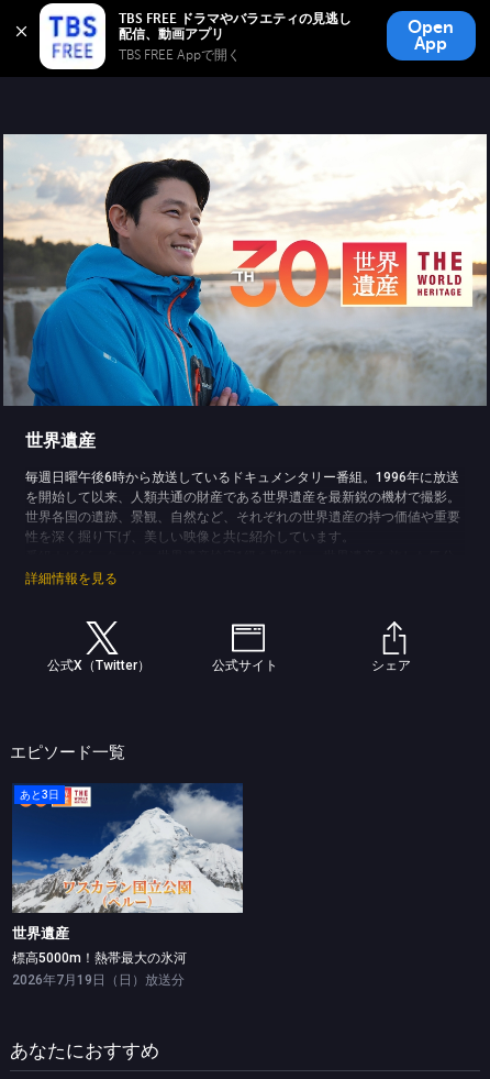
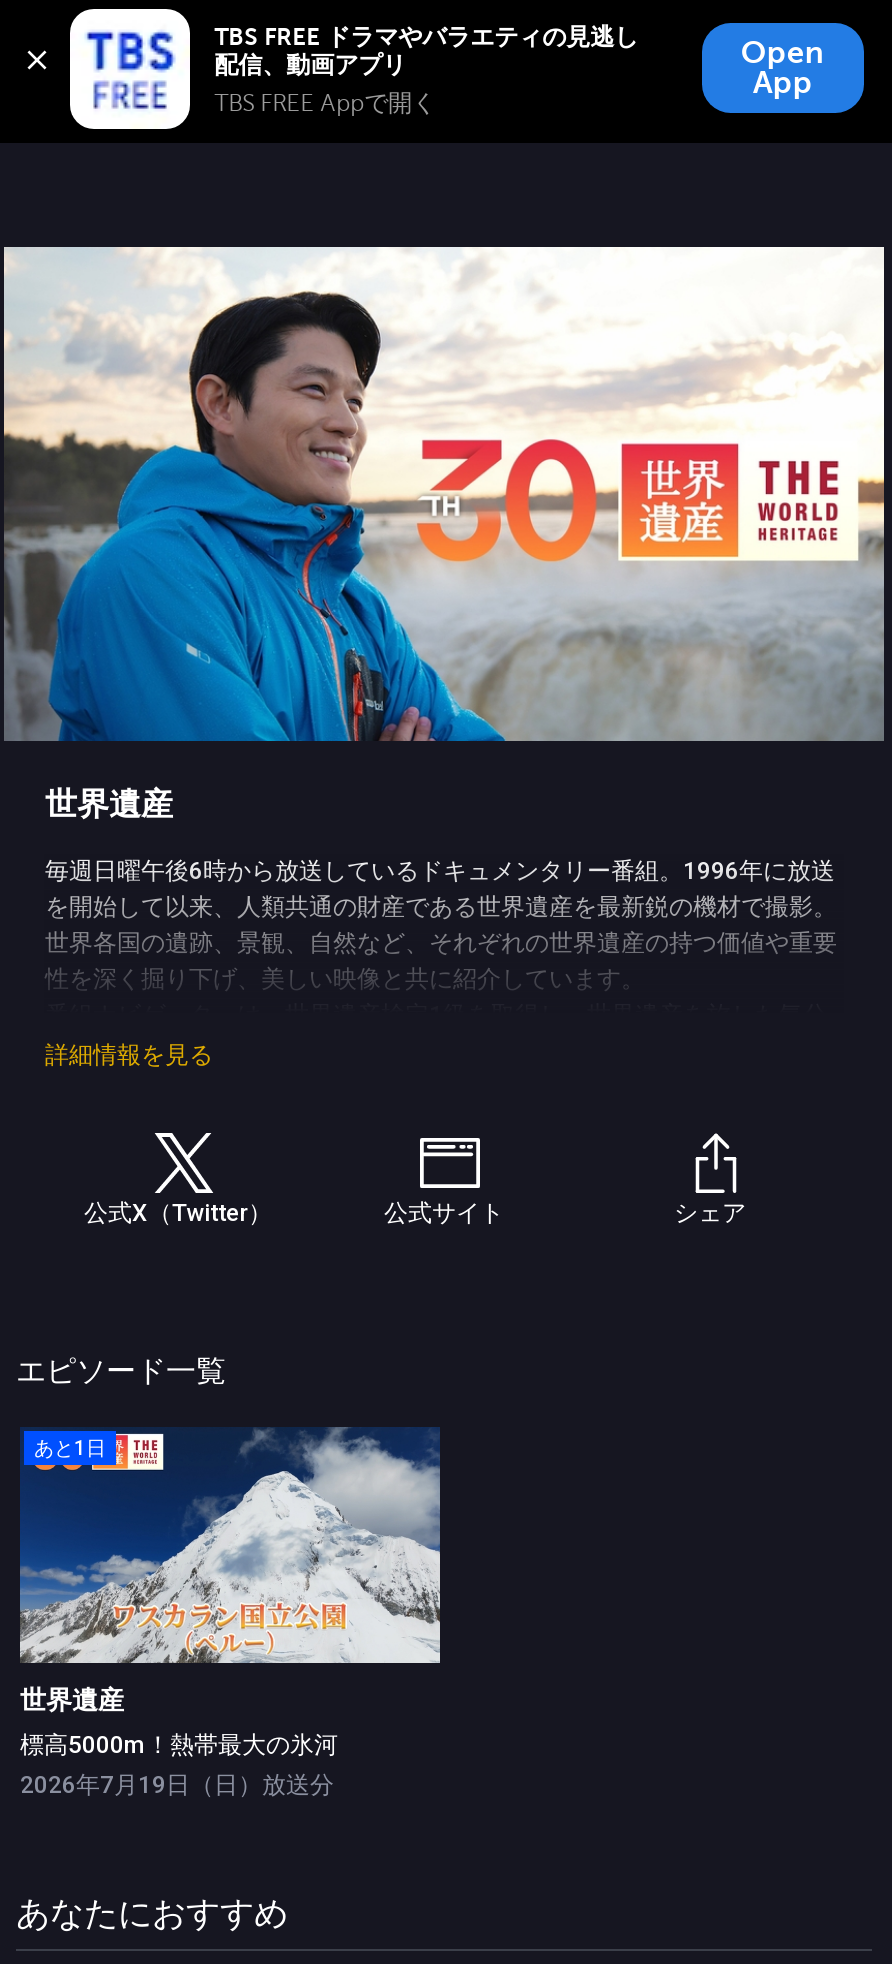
[20,789,59,801] あと3日 -> [34,1438,106,1460] あと1日

